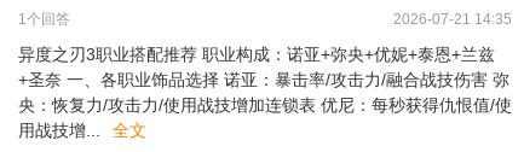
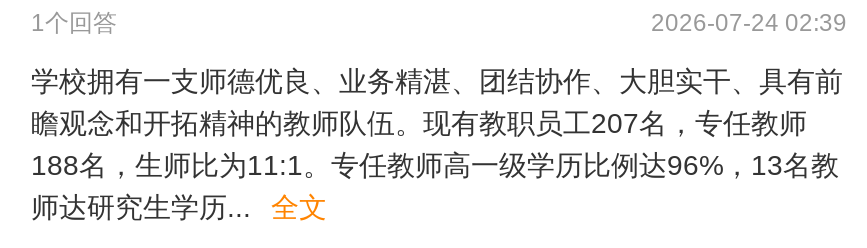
[393,11,512,28] 2026-07-21 14:35 -> [651,9,847,37] 2026-07-24 02:39
[18,45,512,140] 异度之刃3职业搭配推荐 职业构成：诺亚+弥央+优妮+泰恩+兰兹 | +圣奈 一、各职业饰品选择 诺亚：暴击率/攻击力/融合战技伤害 弥 | 央：恢复力/攻击力/使用战技增加连锁表 优尼：每秒获得仇恨值/使 | 用战技增... -> [31,65,843,223] 学校拥有一支师德优良、业务精湛、团结协作、大胆实干、具有前 | 瞻观念和开拓精神的教师队伍。现有教职员工207名，专任教师 | 188名，生师比为11:1。专任教师高一级学历比例达96%，13名教 | 师达研究生学历...

